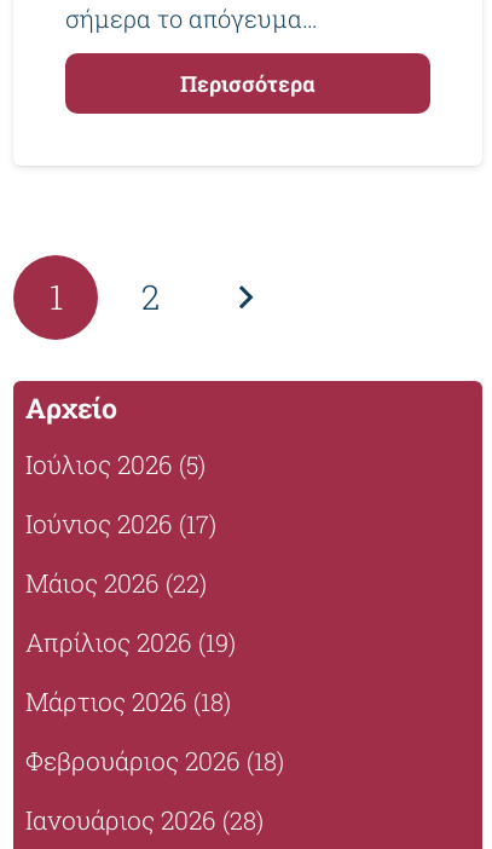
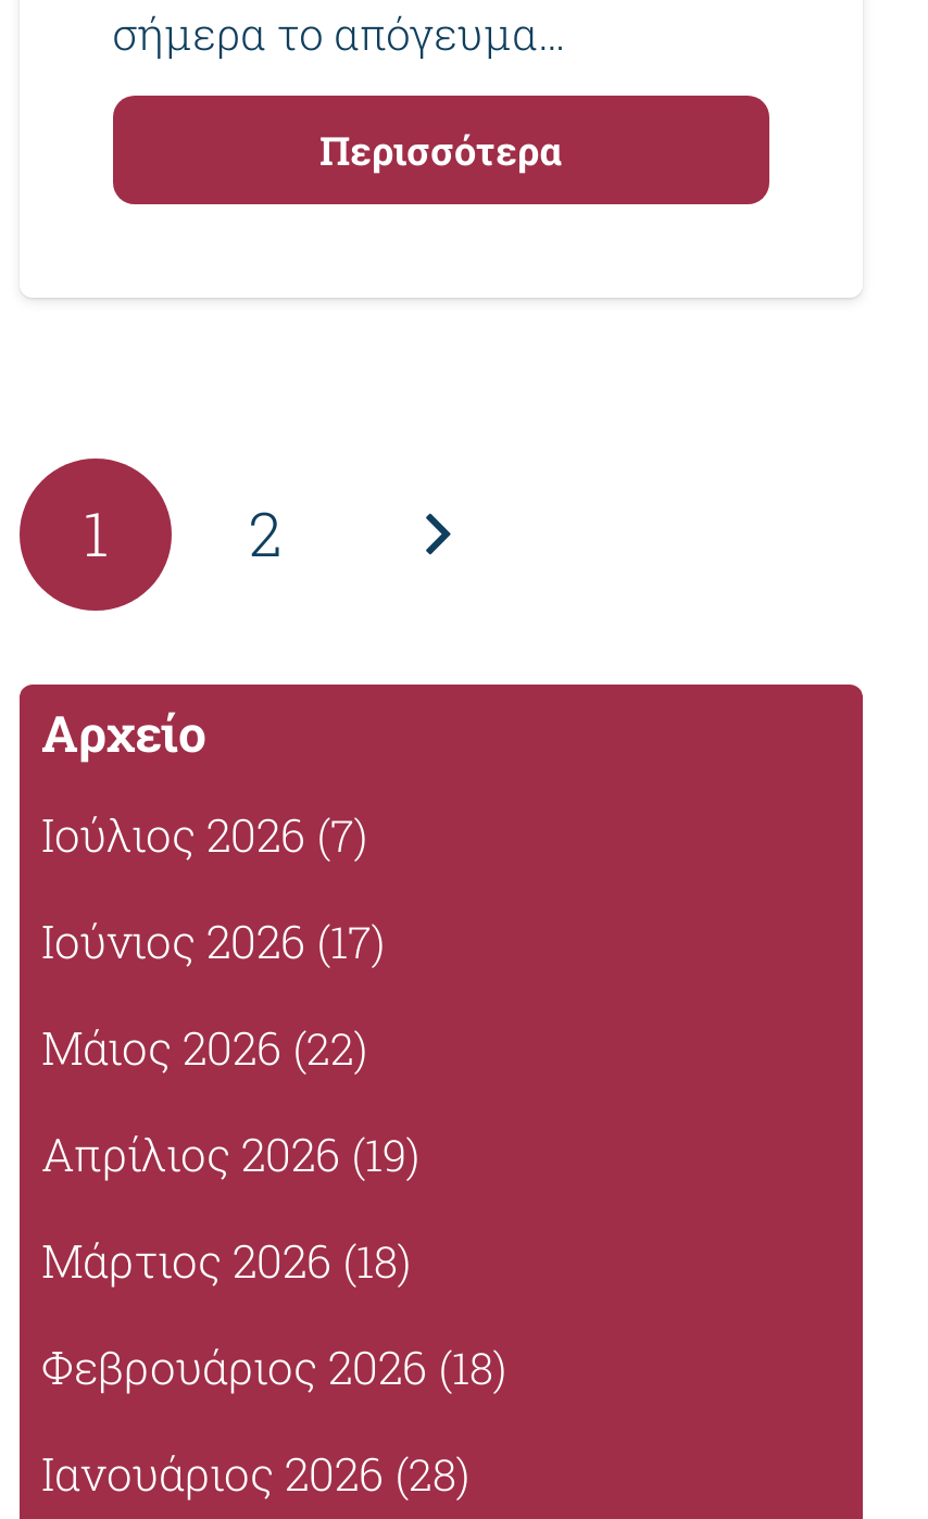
[25,447,206,481] Ιούλιος 2026 (5) -> [41,804,367,865] Ιούλιος 2026 (7)

